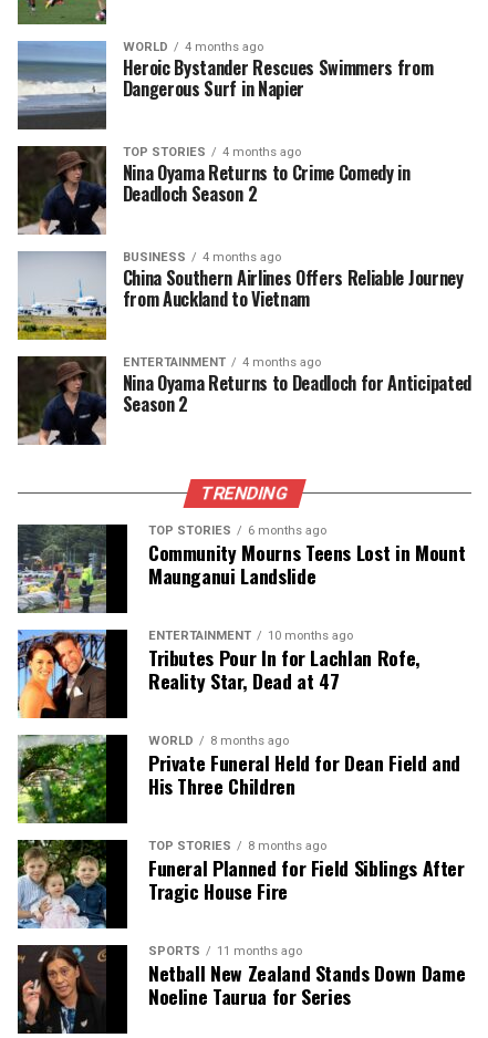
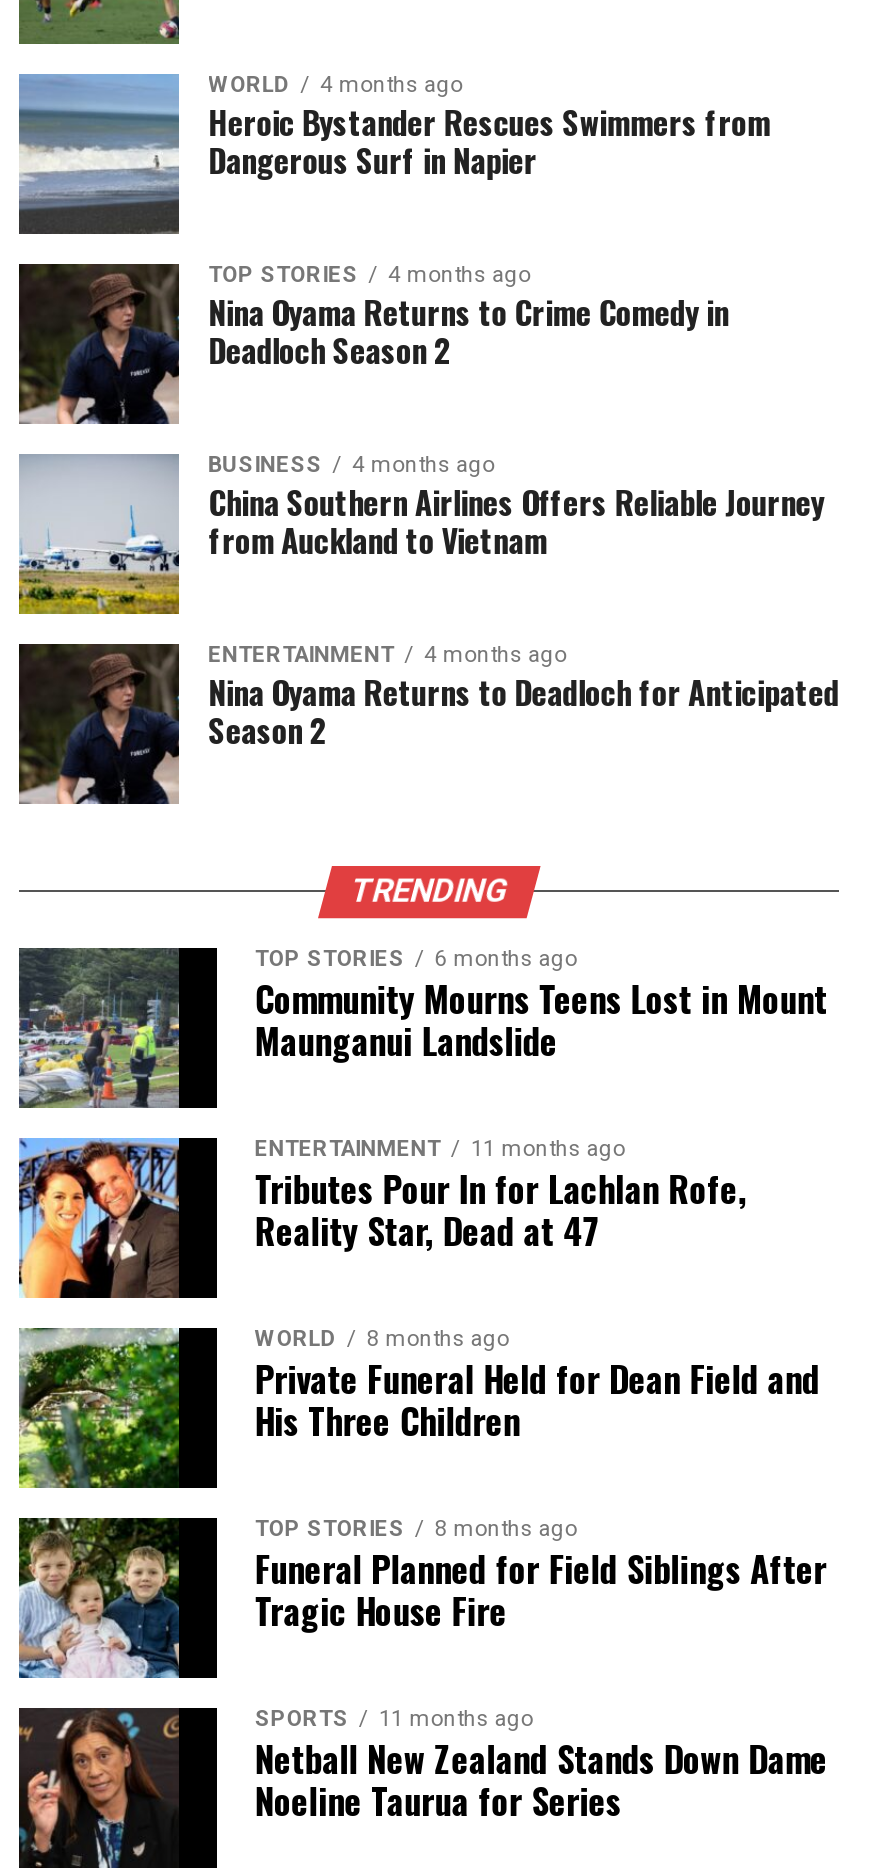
[148,629,353,643] ENTERTAINMENT 10 months ago -> [255,1136,625,1162] ENTERTAINMENT 11 months ago

